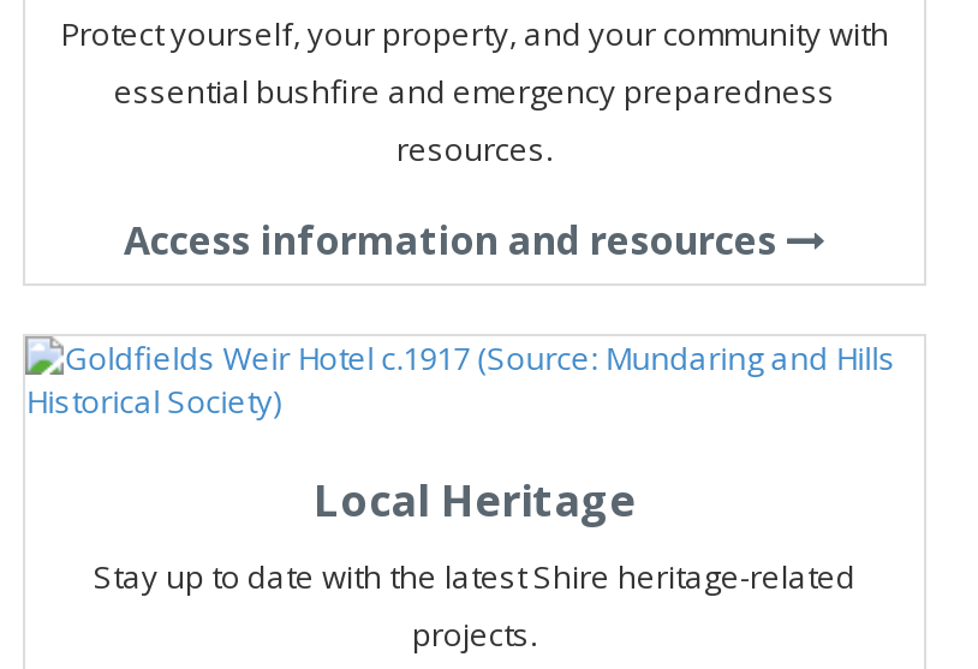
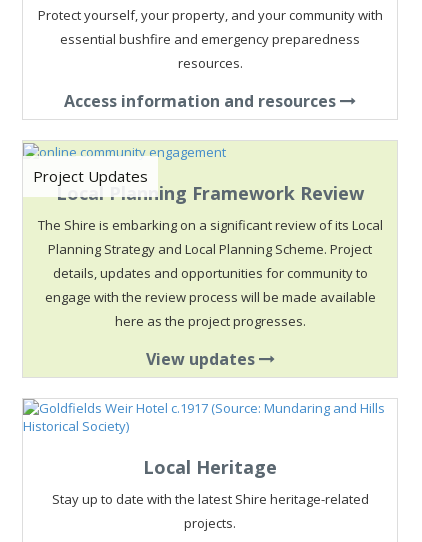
none -> [23,166,397,378] [image] | Project Updates | Local Planning Framework Review | The Shire is embarking on a significant review of its Local | Planning Strategy and Local Planning Scheme. Project | details, updates and opportunities for community to | engage with the review process will be made available | here as the project progresses. | View updates

